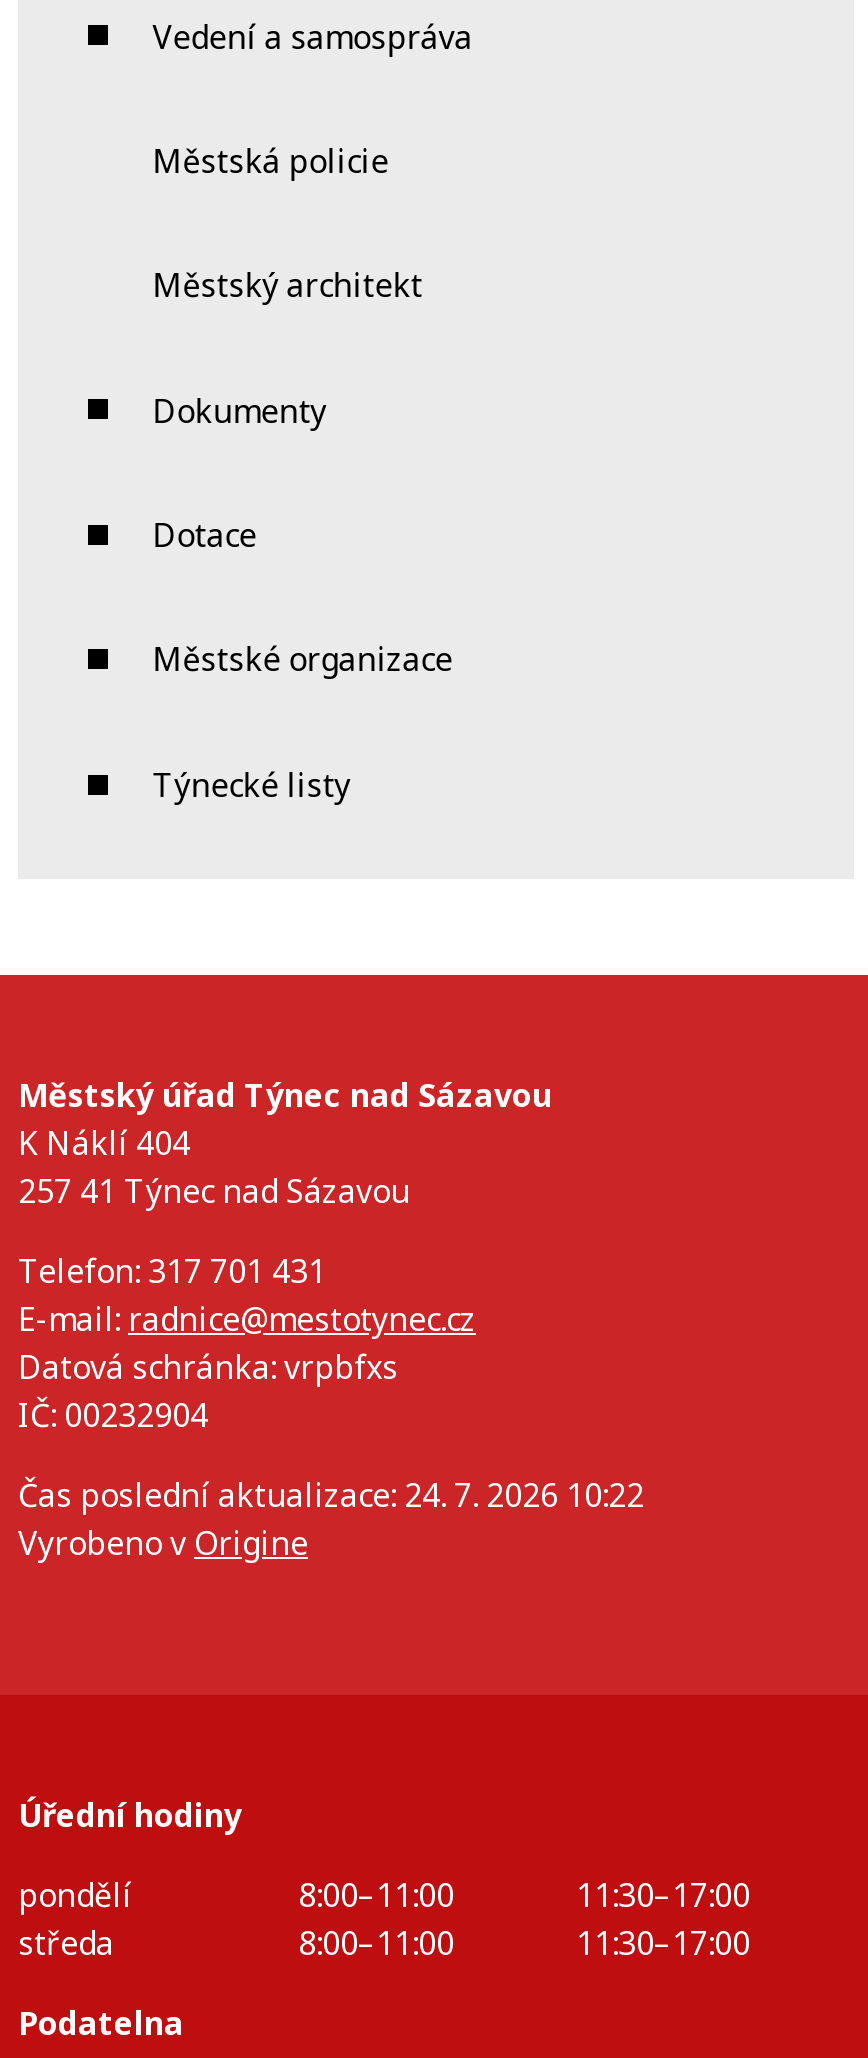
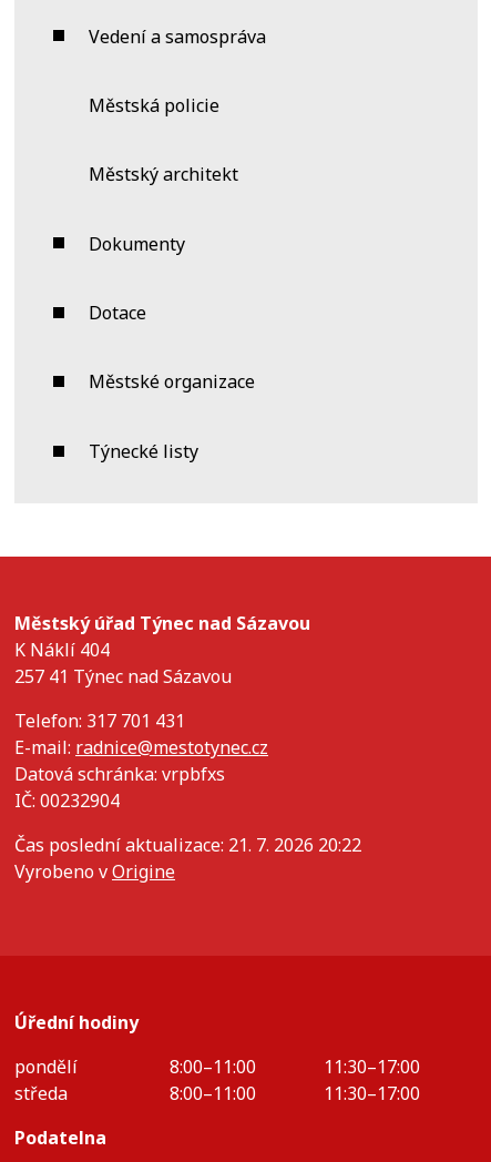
[18,1473,644,1517] Čas poslední aktualizace: 24. 7. 2026 10:22 -> [14,833,361,857] Čas poslední aktualizace: 21. 7. 2026 20:22

